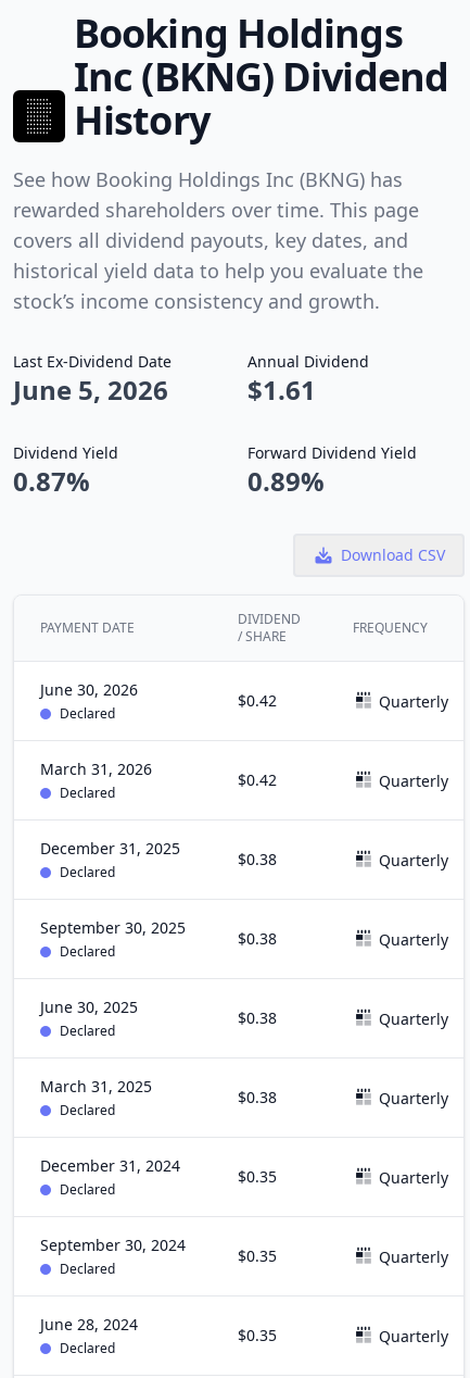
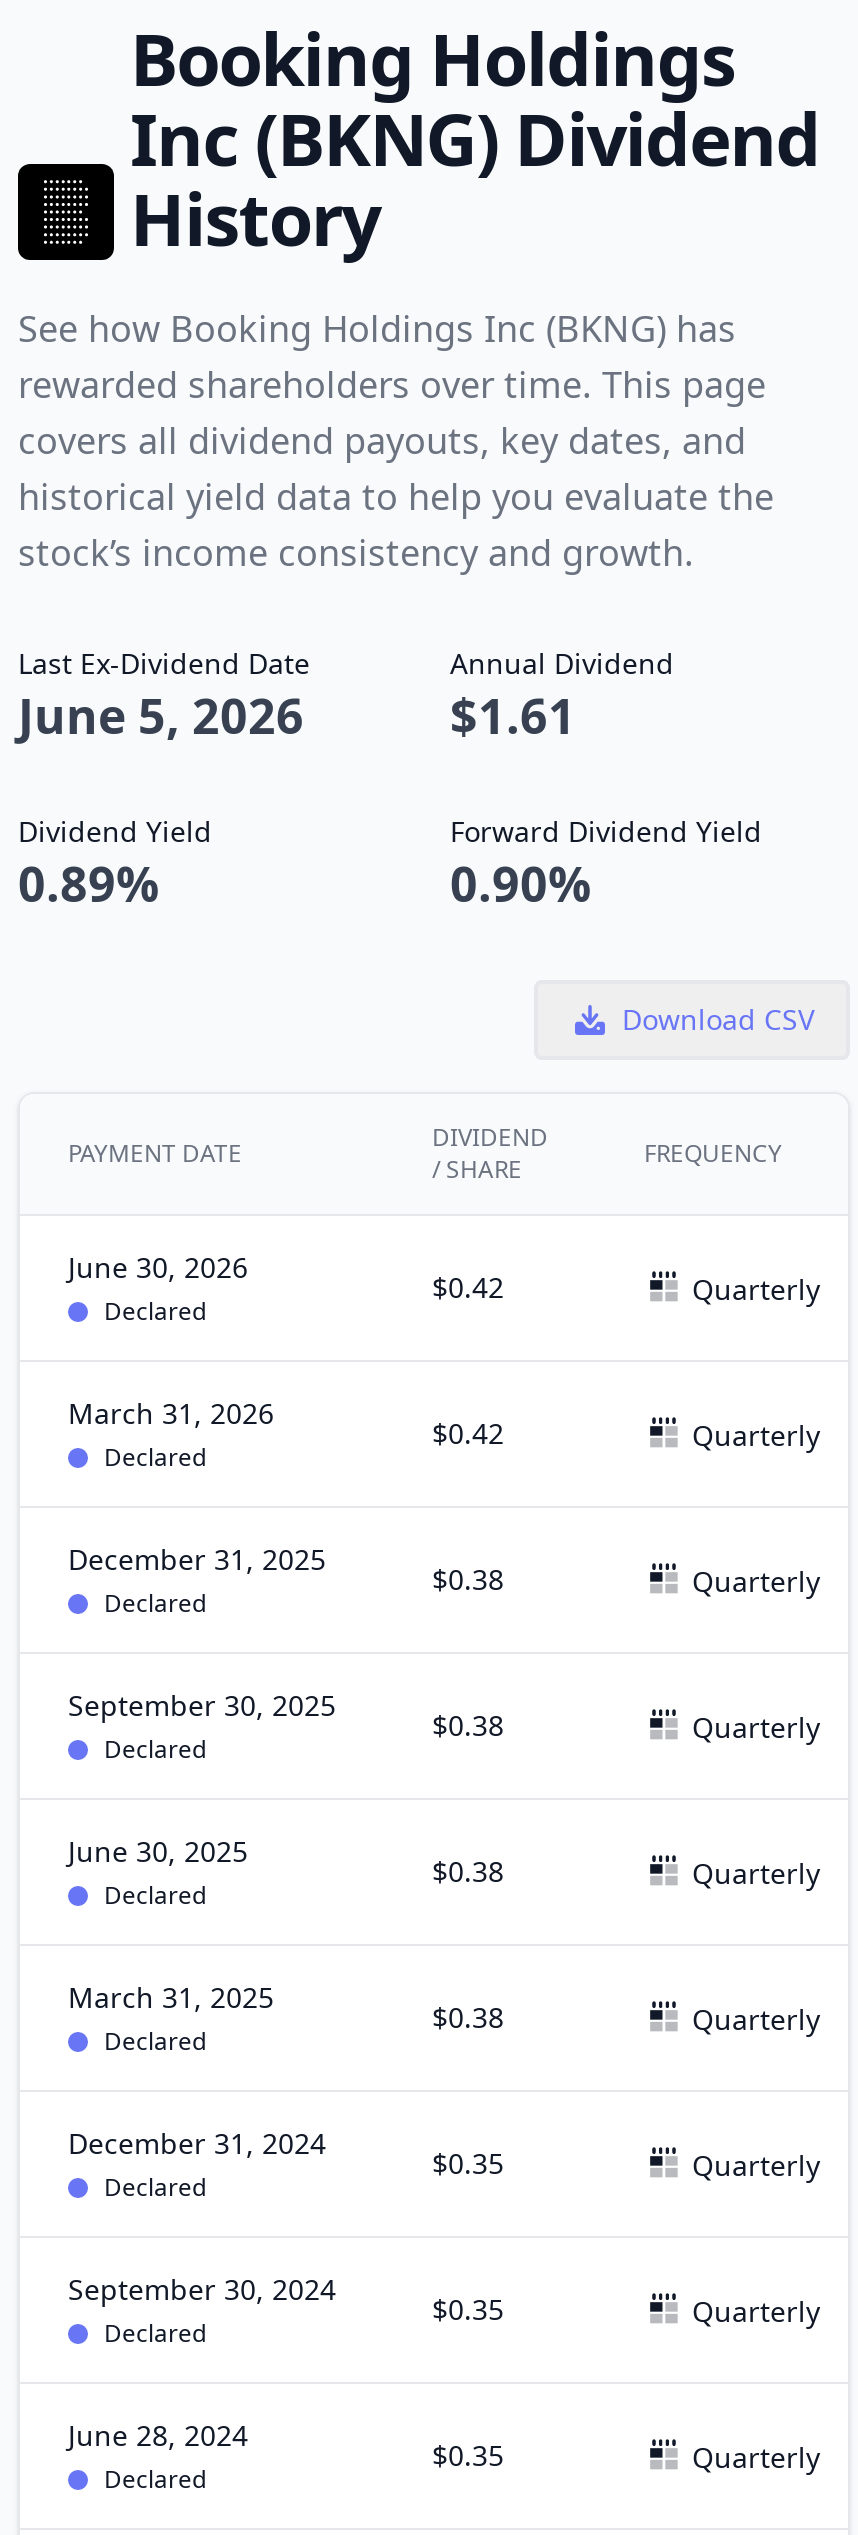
[13,463,90,499] 0.87% -> [18,850,160,916] 0.89%
[247,463,325,499] 0.89% -> [450,850,592,916] 0.90%

